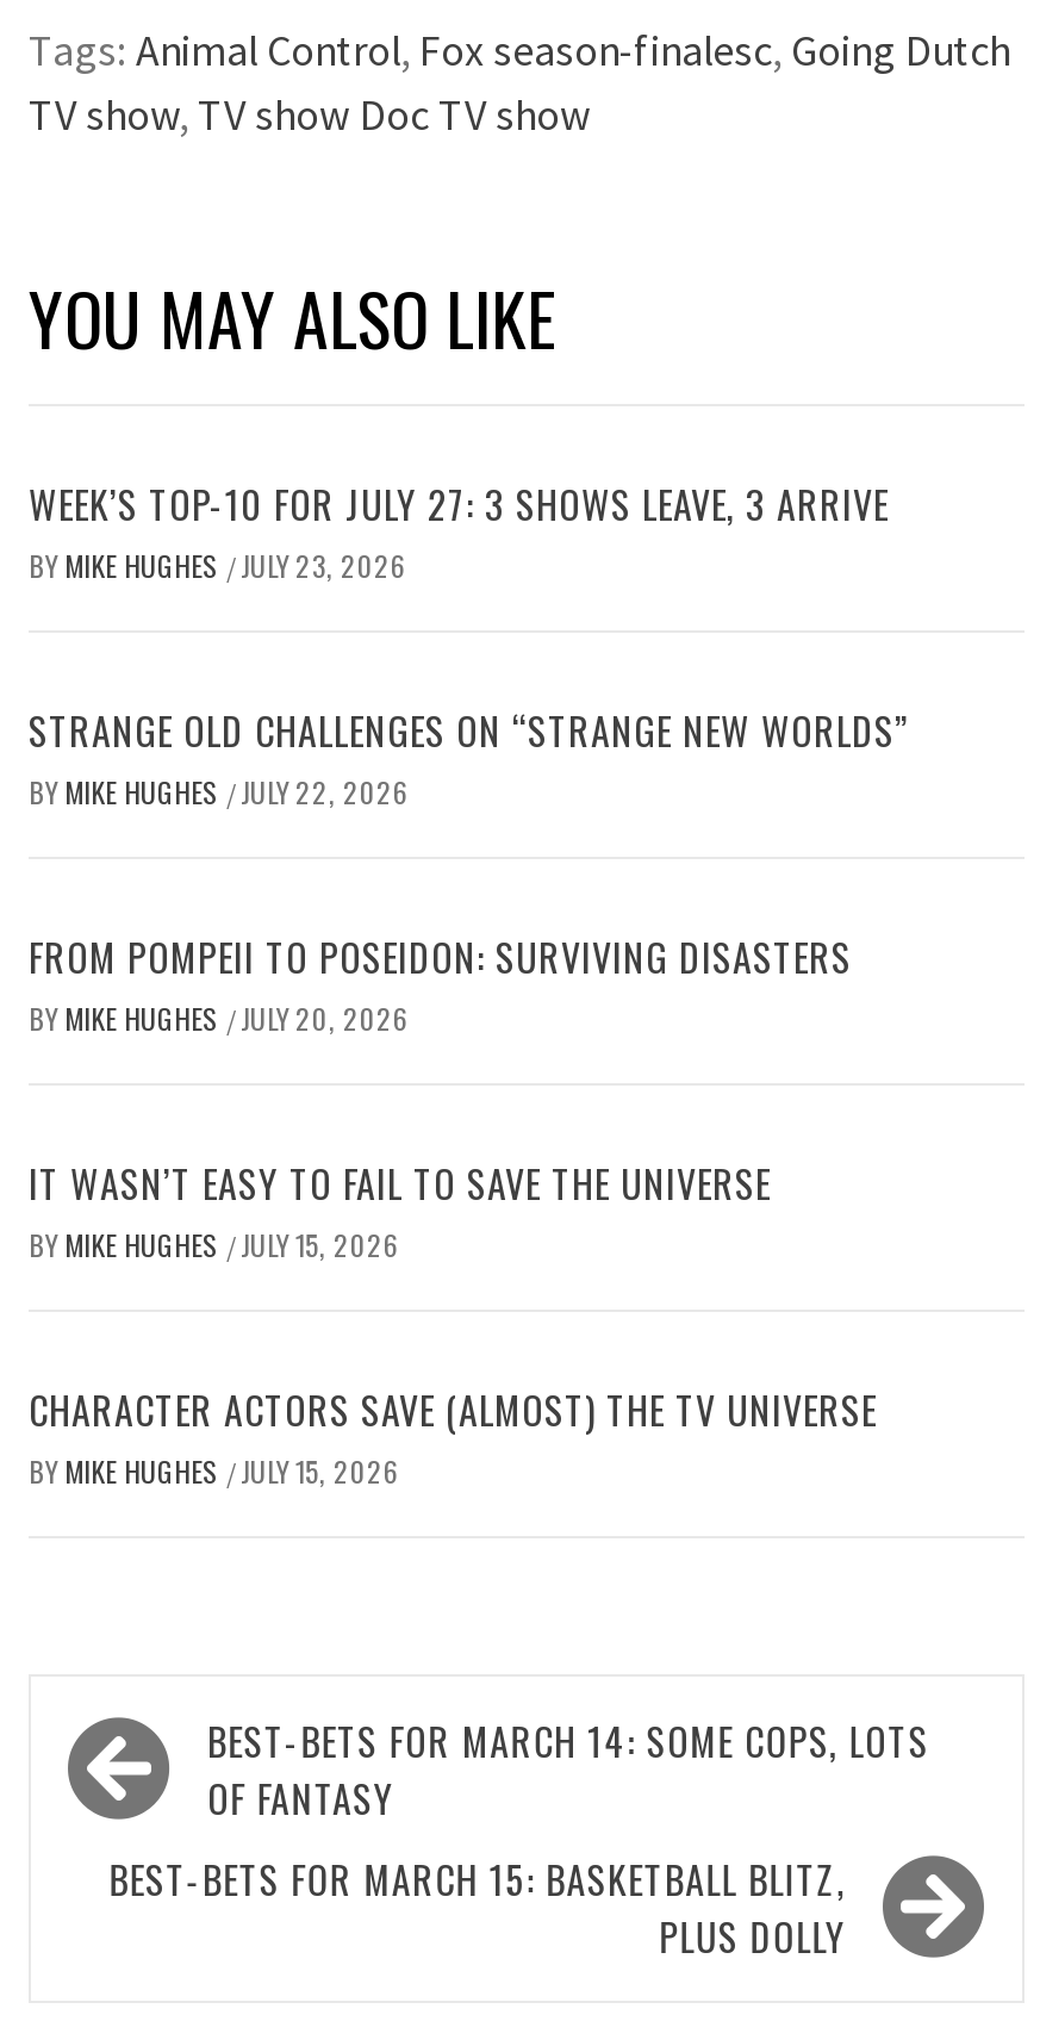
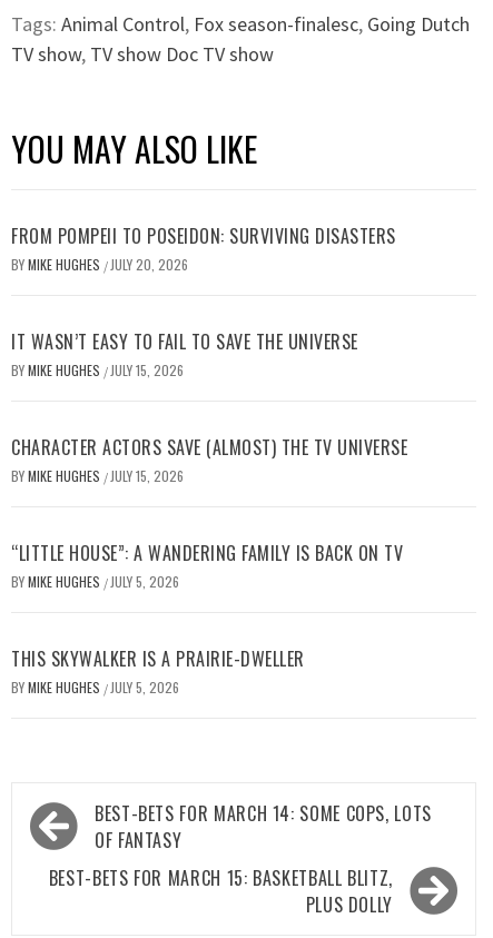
[29,475,910,811] WEEK’S TOP-10 FOR JULY 27: 3 SHOWS LEAVE, 3 ARRIVE | BY MIKE HUGHES / JULY 23, 2026 | STRANGE OLD CHALLENGES ON “STRANGE NEW WORLDS” | BY MIKE HUGHES / JULY 22, 2026 -> none
moved [29,928,877,1490] -> [11,222,407,485]: FROM POMPEII TO POSEIDON: SURVIVING DISASTERS | BY MIKE HUGHES / JULY 20, 2026 | IT WASN’T EASY TO FAIL TO SAVE THE UNIVERSE | BY MIKE HUGHES / JULY 15, 2026 | CHARACTER ACTORS SAVE (ALMOST) THE TV UNIVERSE | BY MIKE HUGHES / JULY 15, 2026
none -> [11,539,403,696] “LITTLE HOUSE”: A WANDERING FAMILY IS BACK ON TV | BY MIKE HUGHES / JULY 5, 2026 | THIS SKYWALKER IS A PRAIRIE-DWELLER | BY MIKE HUGHES / JULY 5, 2026

